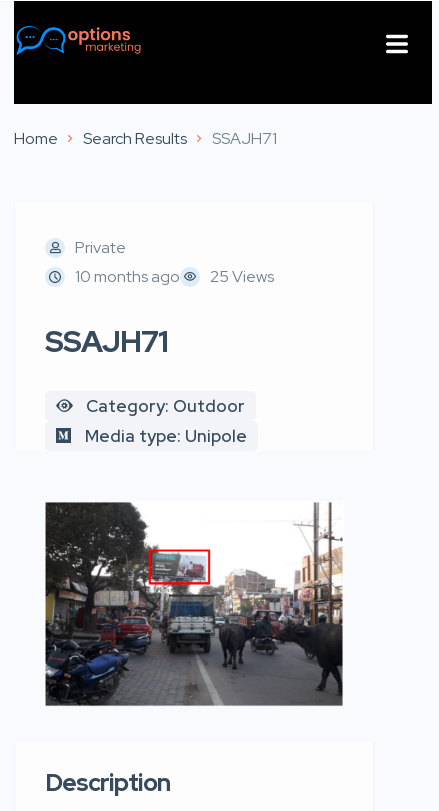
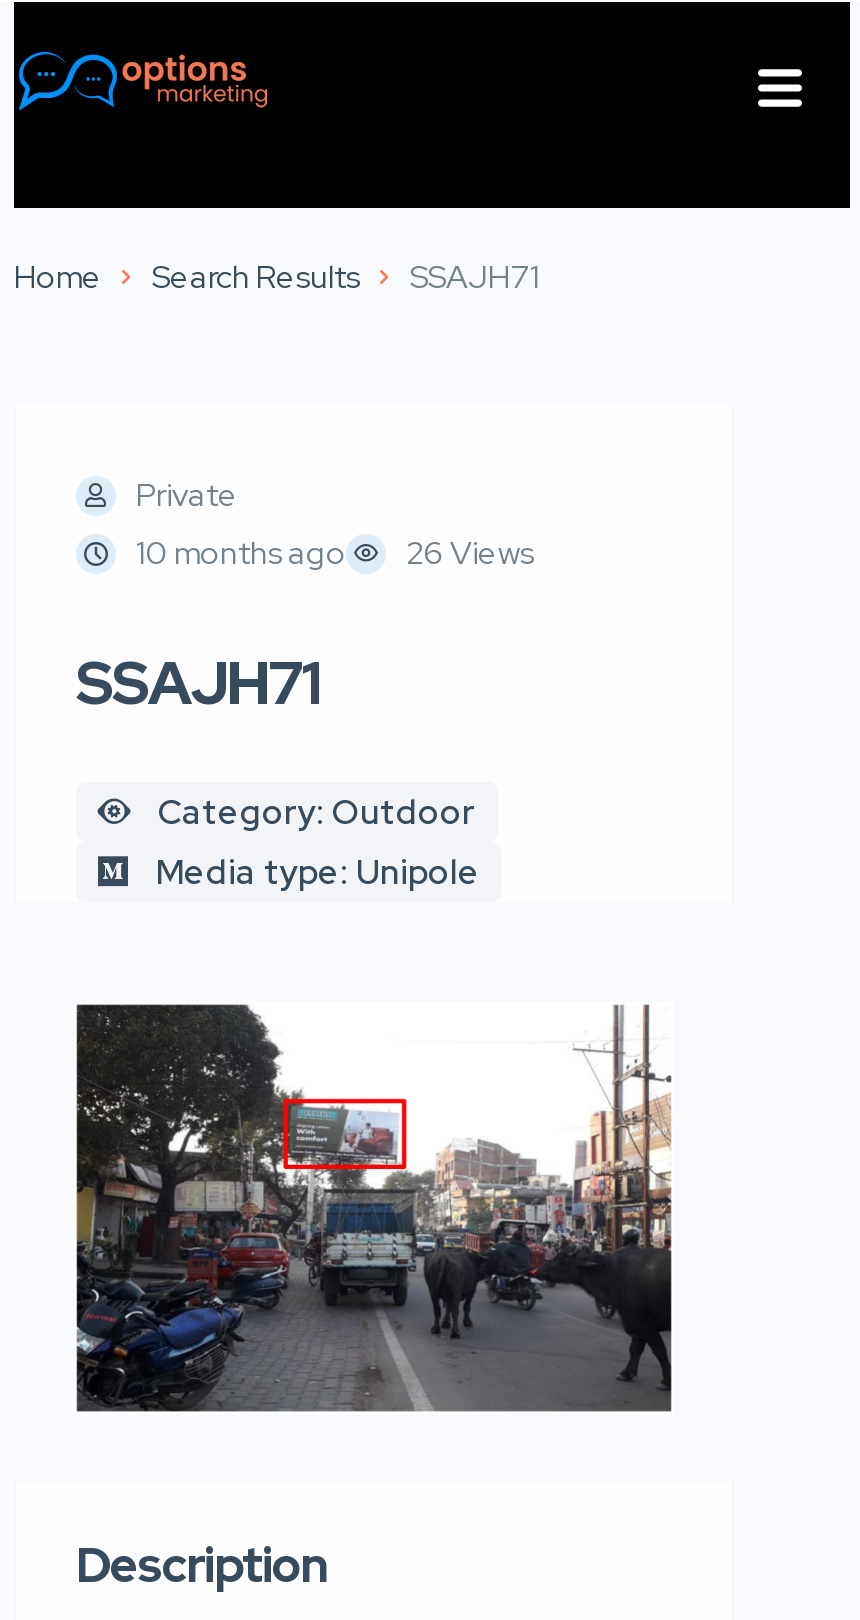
[75,266,274,287] 10 months ago 25 Views -> [136,532,534,574] 10 months ago 26 Views

